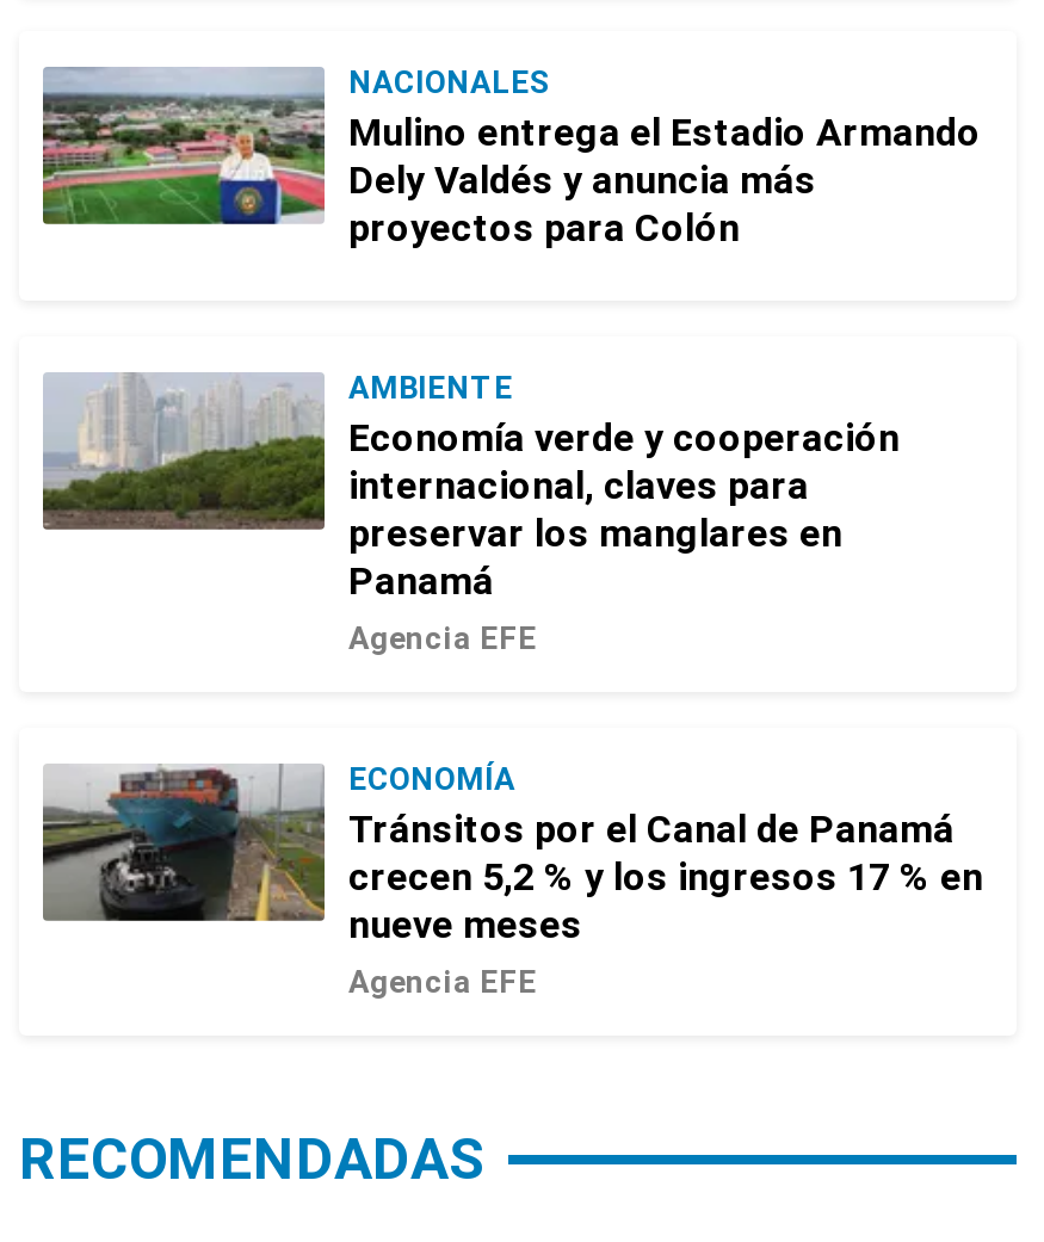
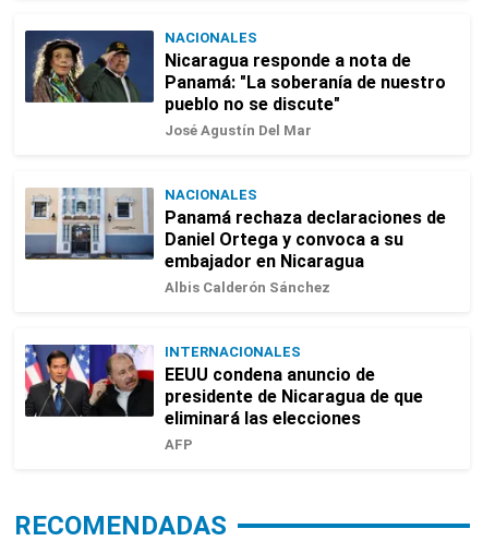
[41,69,981,251] [image] | Mulino entrega el Estadio Armando | Dely Valdés y anuncia más | proyectos para Colón -> [25,31,446,139] [image] | Nicaragua responde a nota de | Panamá: "La soberanía de nuestro | pueblo no se discute" | José Agustín Del Mar
[41,370,900,656] [image] | AMBIENTE | Economía verde y cooperación | internacional, claves para | preservar los manglares en | Panamá | Agencia EFE -> [24,171,446,296] [image] | NACIONALES | Panamá rechaza declaraciones de | Daniel Ortega y convoca a su | embajador en Nicaragua | Albis Calderón Sánchez
[41,761,983,1000] [image] | ECONOMÍA | Tránsitos por el Canal de Panamá | crecen 5,2 % y los ingresos 17 % en | nueve meses | Agencia EFE -> [24,344,423,453] [image] | INTERNACIONALES | EEUU condena anuncio de | presidente de Nicaragua de que | eliminará las elecciones | AFP

